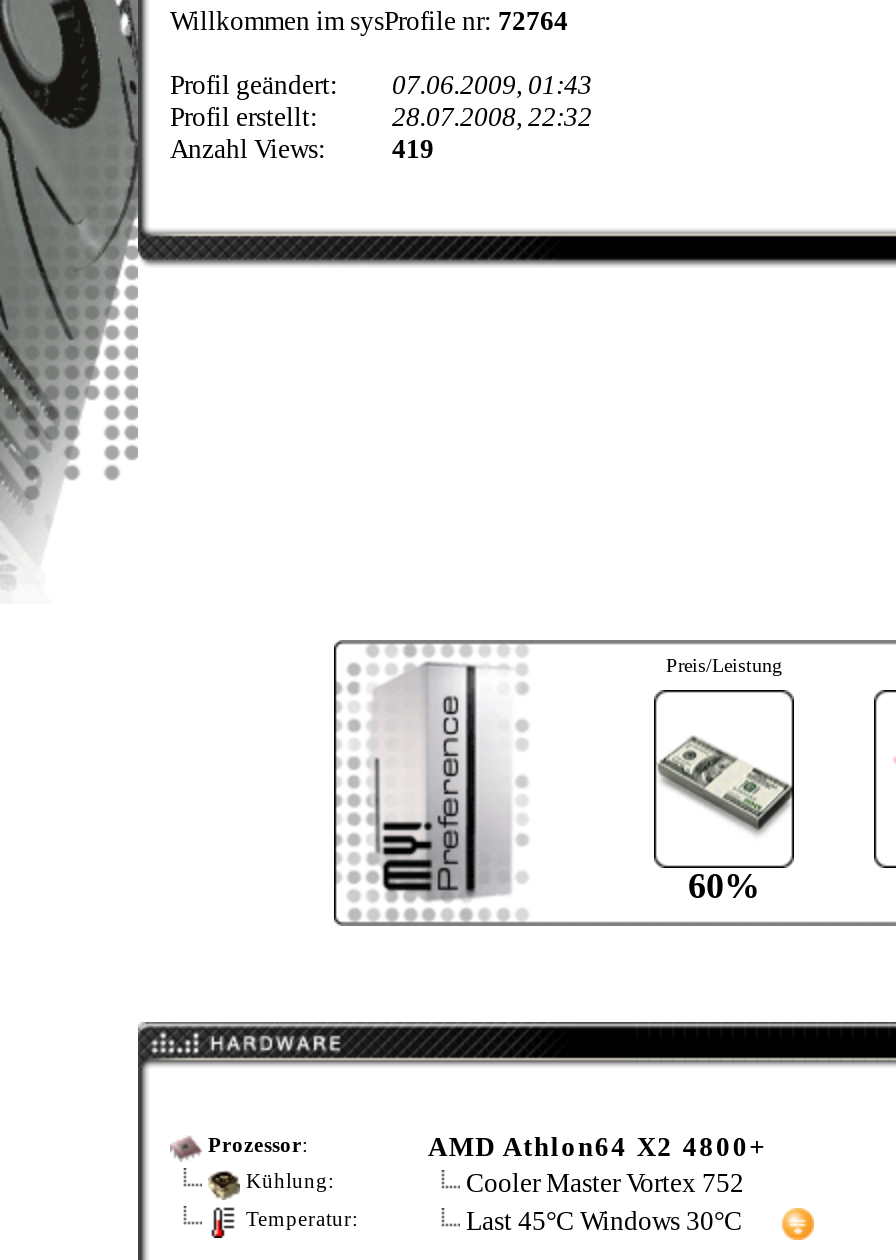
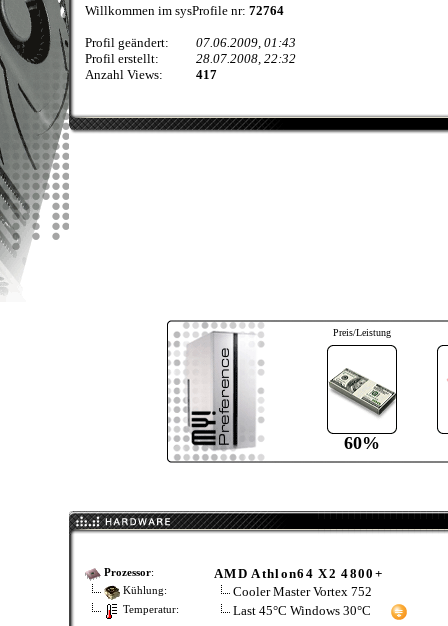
[392,134,434,164] 419 -> [196,67,217,82] 417

